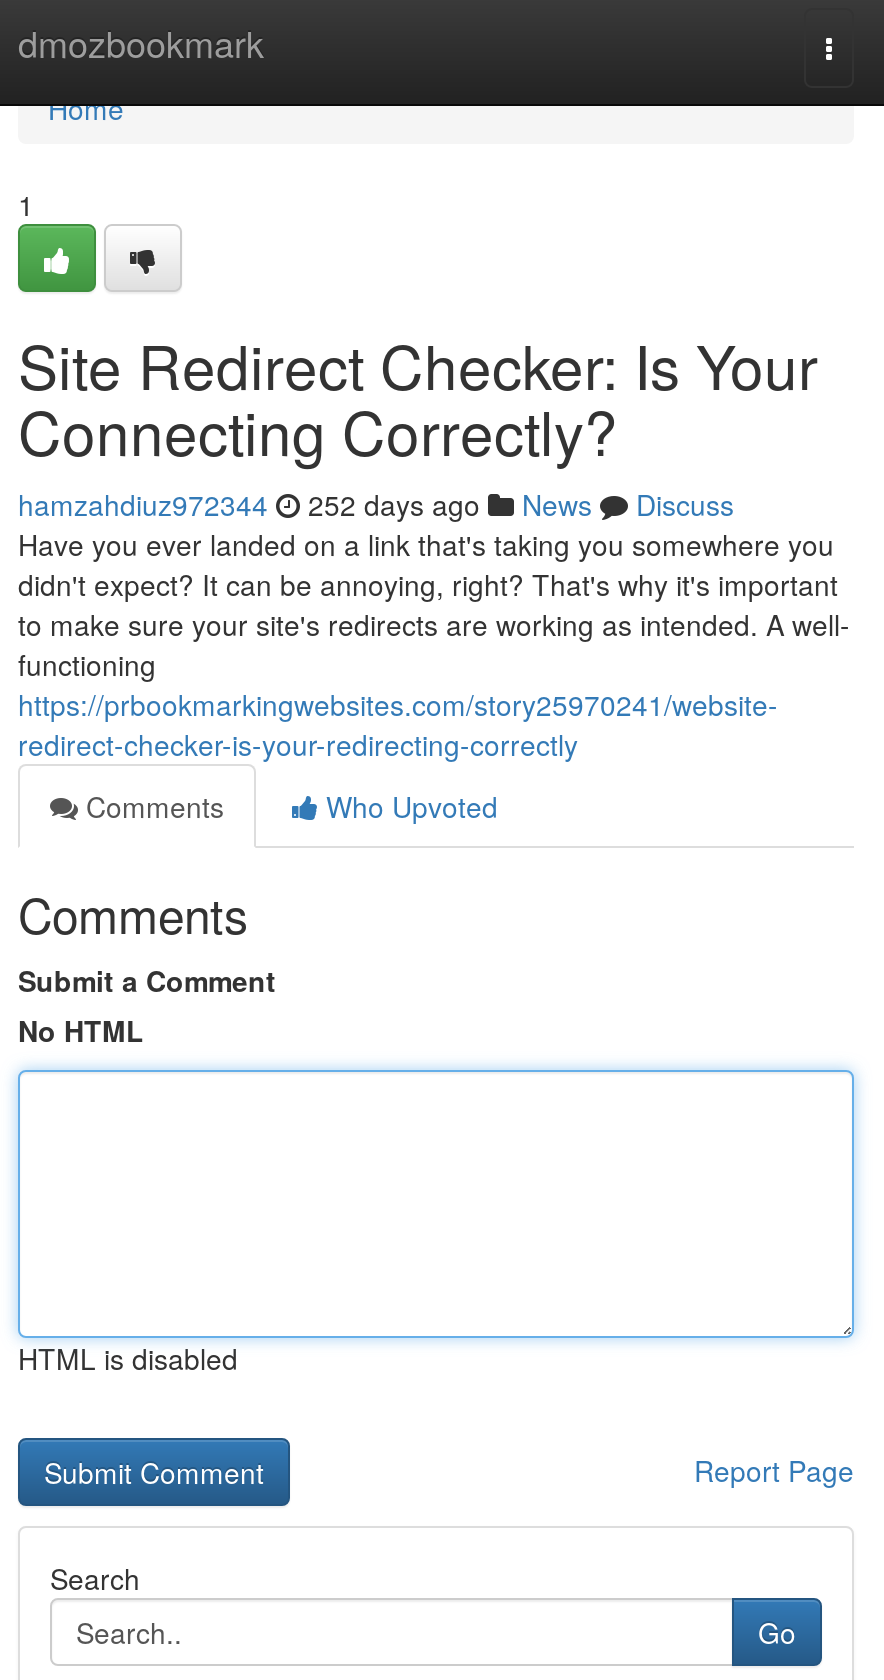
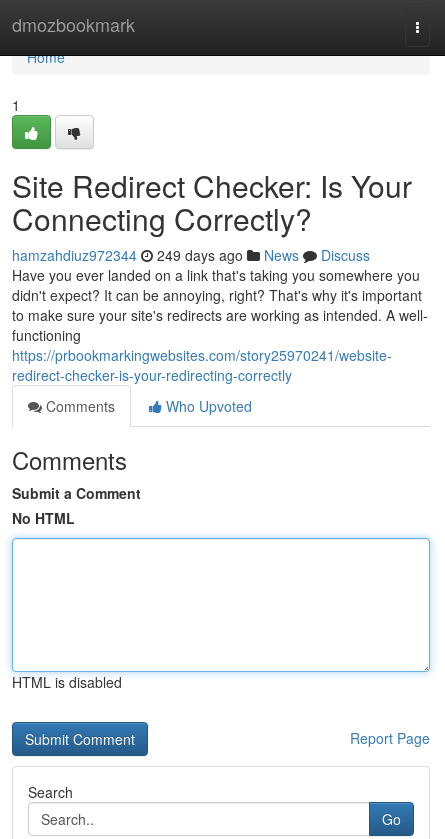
[18,484,734,524] hamzahdiuz972344 252 days ago News Discuss -> [12,245,370,265] hamzahdiuz972344 249 days ago News Discuss

